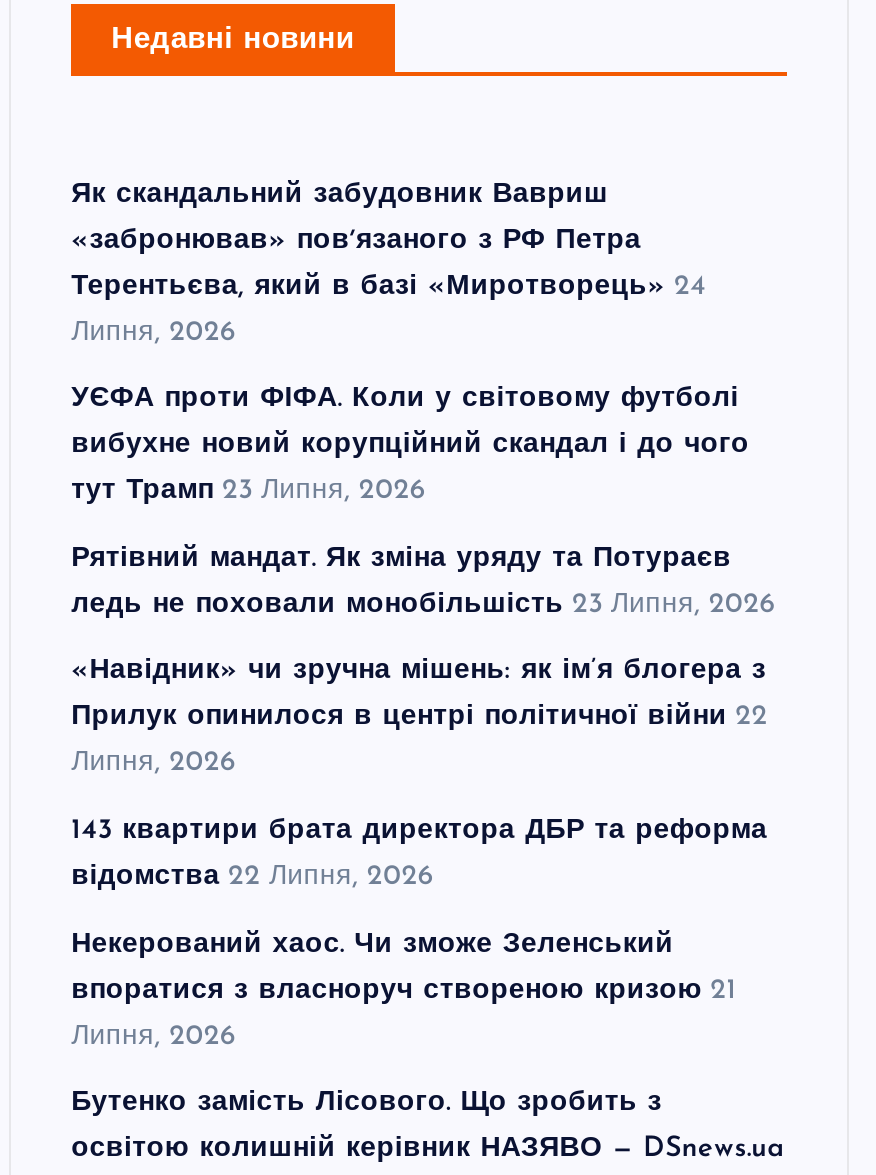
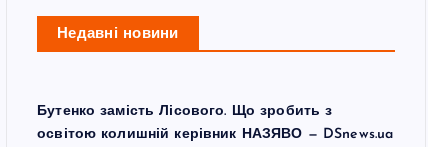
[71,180,776,1051] Як скандальний забудовник Вавриш | «забронював» повʼязаного з РФ Петра | Терентьєва, який в базі «Миротворець» 24 | Липня, 2026 | УЄФА проти ФІФА. Коли у світовому футболі | вибухне новий корупційний скандал і до чого | тут Трамп 23 Липня, 2026 | Рятівний мандат. Як зміна уряду та Потураєв | ледь не поховали монобільшість 23 Липня, 2026 | «Навідник» чи зручна мішень: як ім’я блогера з | Прилук опинилося в центрі політичної війни 22 | Липня, 2026 | 143 квартири брата директора ДБР та реформа | відомства 22 Липня, 2026 | Некерований хаос. Чи зможе Зеленський | впоратися з власноруч створеною кризою 21 | Липня, 2026 -> none

